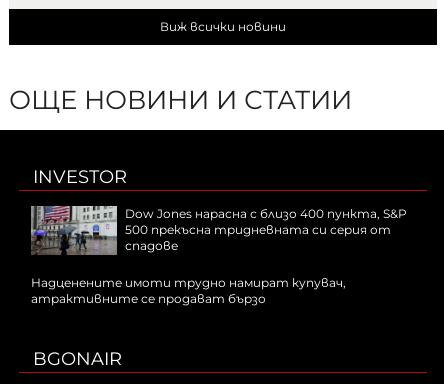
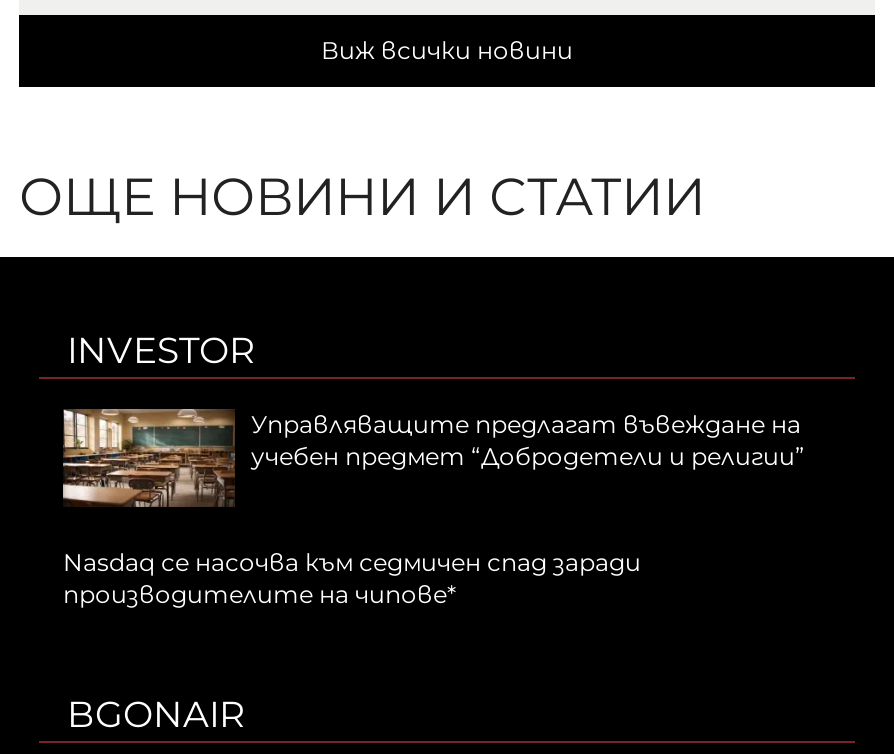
[31,205,407,255] [image] | Dow Jones нарасна с близо 400 пункта, S&P | 500 прекъсна тридневната си серия от | спадове -> [63,407,805,507] [image] | Управляващите предлагат въвеждане на | учебен предмет “Добродетели и религии”
[31,275,346,306] Надценените имоти трудно намират купувач, | атрактивните се продават бързо -> [63,547,641,609] Nasdaq се насочва към седмичен спад заради | производителите на чипове*

